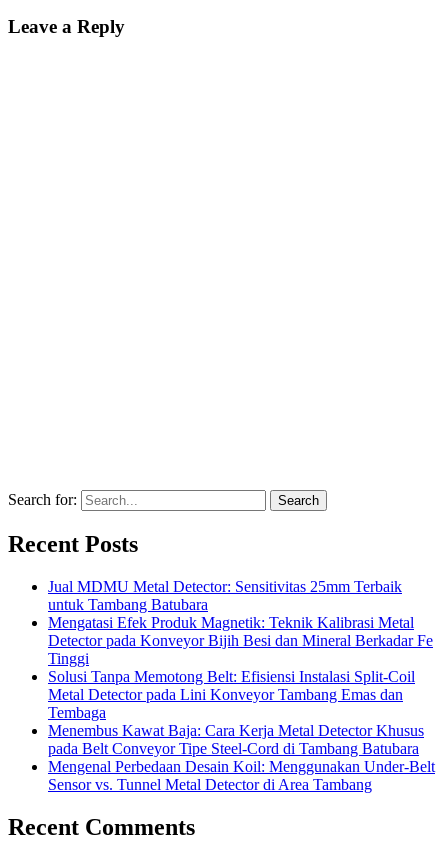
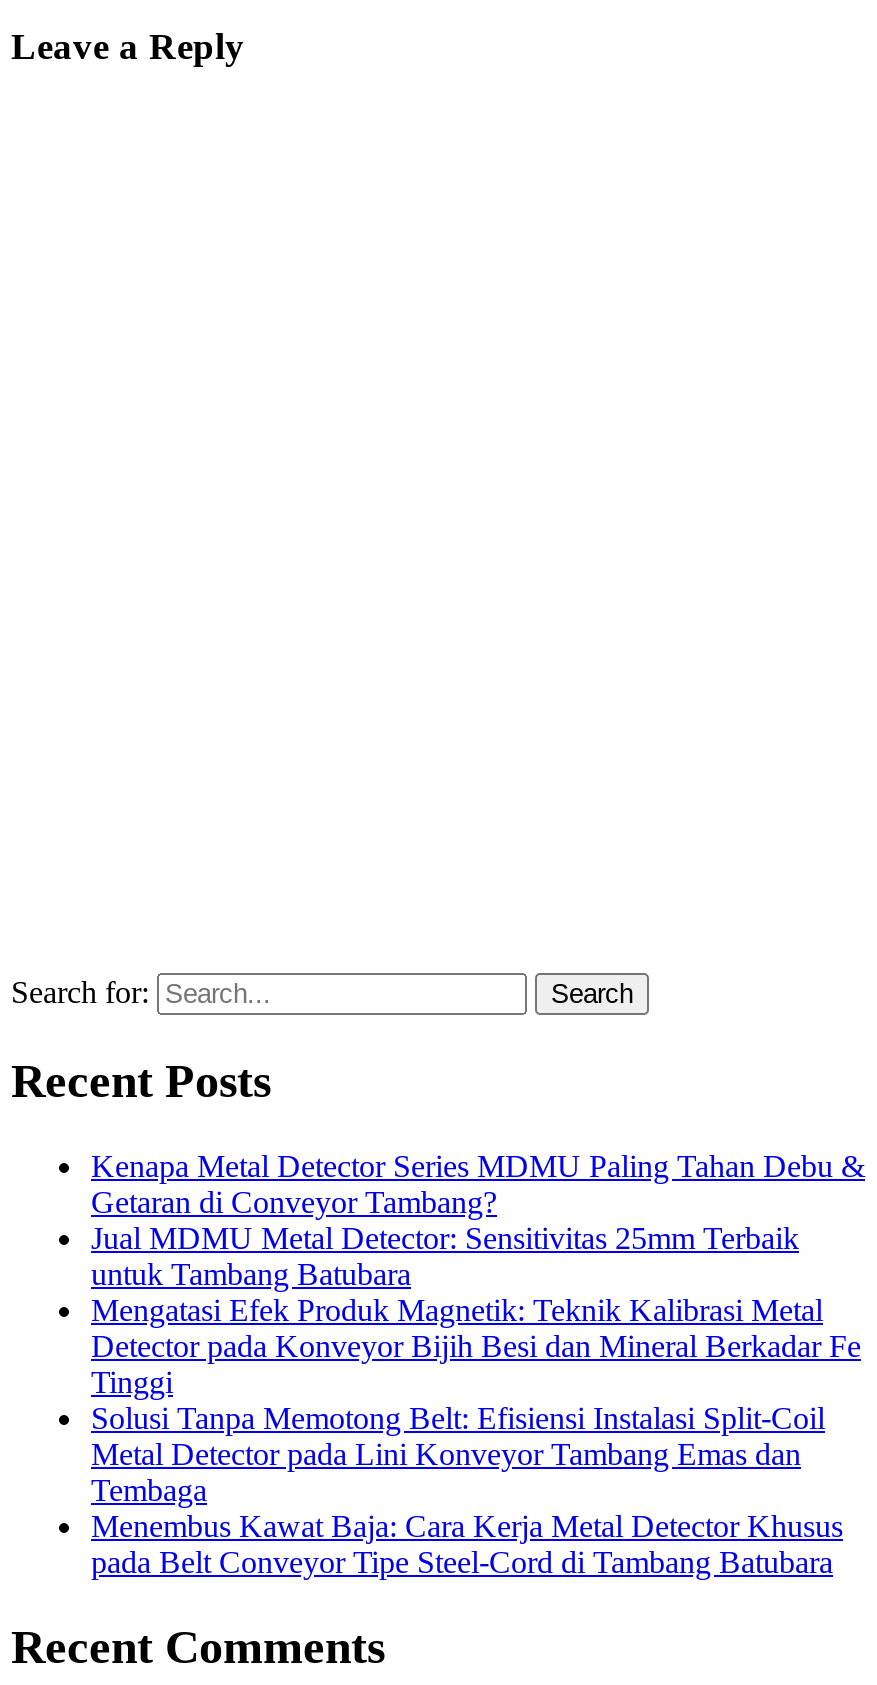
none -> [91,1149,865,1219] Kenapa Metal Detector Series MDMU Paling Tahan Debu & | Getaran di Conveyor Tambang?
moved [48,578,433,757] -> [91,1221,861,1579]: Jual MDMU Metal Detector: Sensitivitas 25mm Terbaik | untuk Tambang Batubara | Mengatasi Efek Produk Magnetik: Teknik Kalibrasi Metal | ... | Menembus Kawat Baja: Cara Kerja Metal Detector Khusus | pada Belt Conveyor Tipe Steel-Cord di Tambang Batubara
[48,758,435,793] Mengenal Perbedaan Desain Koil: Menggunakan Under-Belt | Sensor vs. Tunnel Metal Detector di Area Tambang -> none

